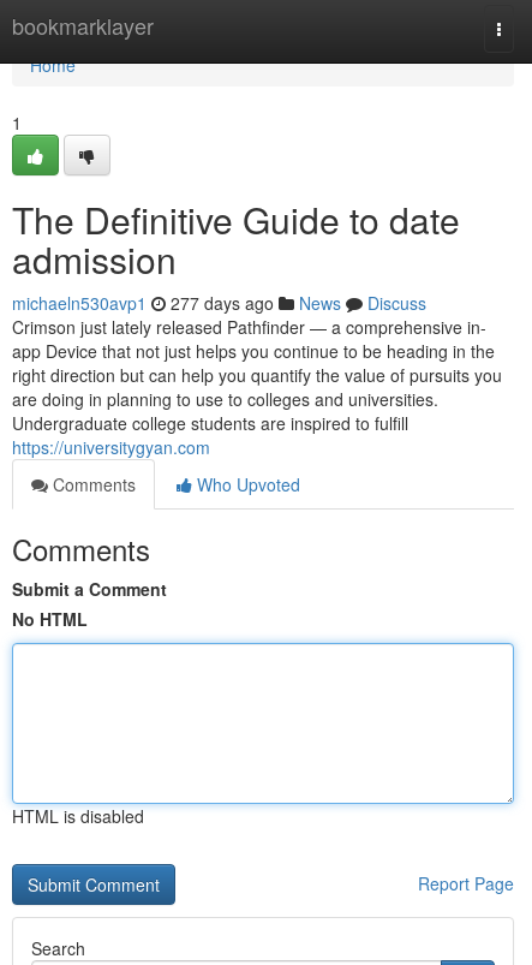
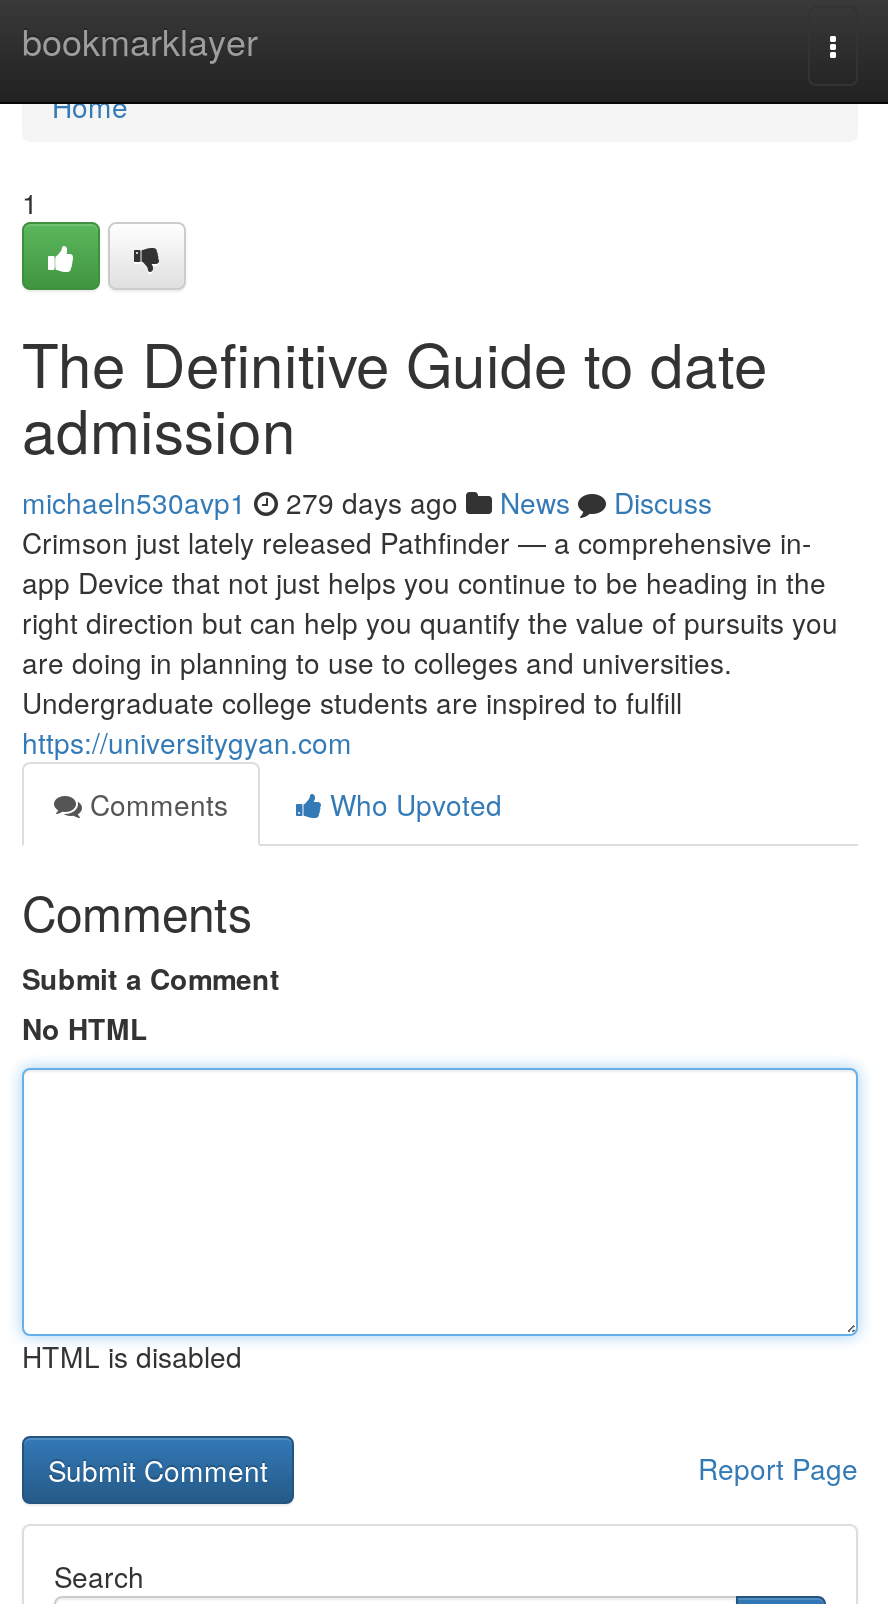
[12,291,426,315] michaeln530avp1 277 days ago News Discuss -> [22,482,712,522] michaeln530avp1 279 days ago News Discuss

